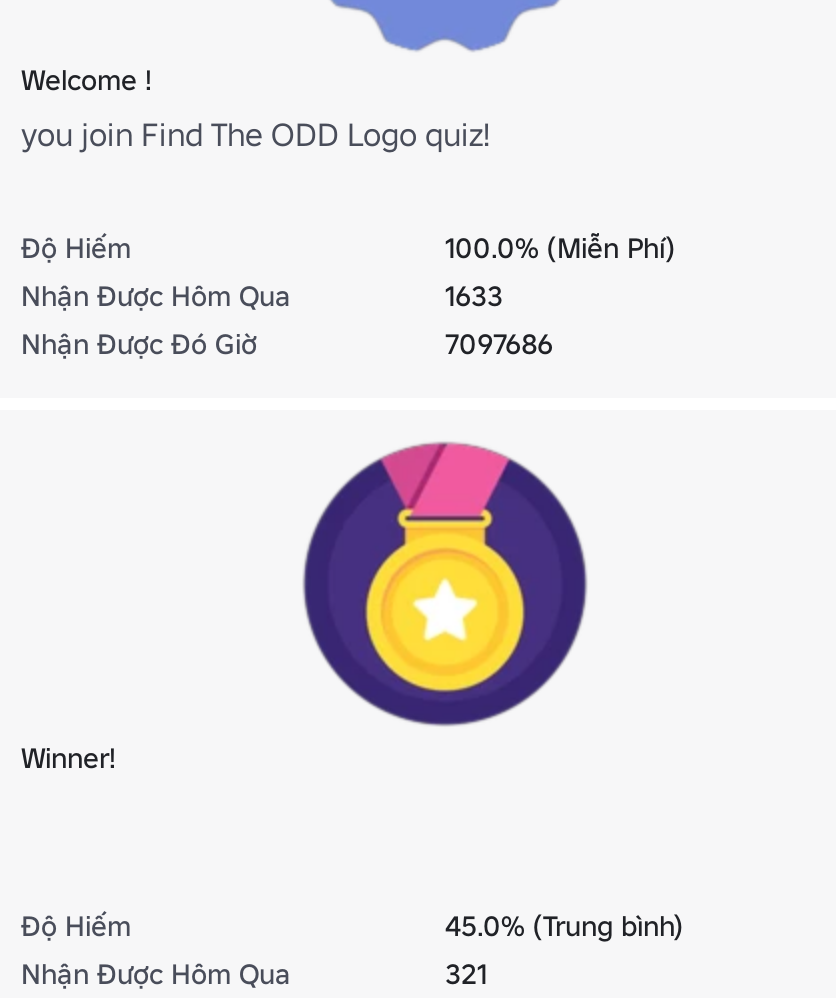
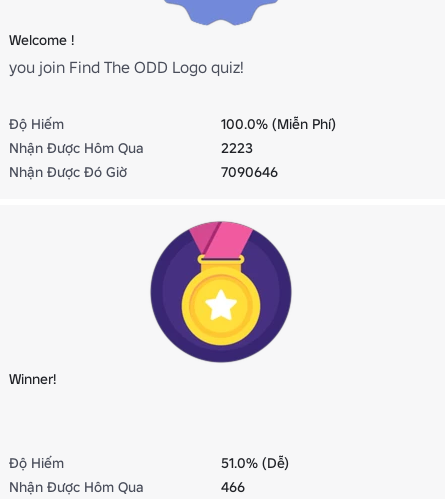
[445,277,503,313] 1633 -> [221,138,253,156] 2223
[445,325,553,361] 7097686 -> [221,162,278,180] 7090646
[445,907,683,943] 45.0% (Trung bình) -> [221,453,289,471] 51.0% (Dễ)
[445,955,487,991] 321 -> [221,477,245,495] 466

